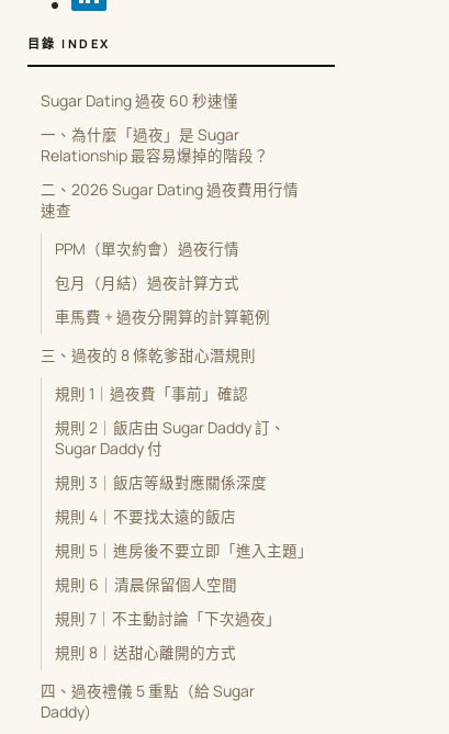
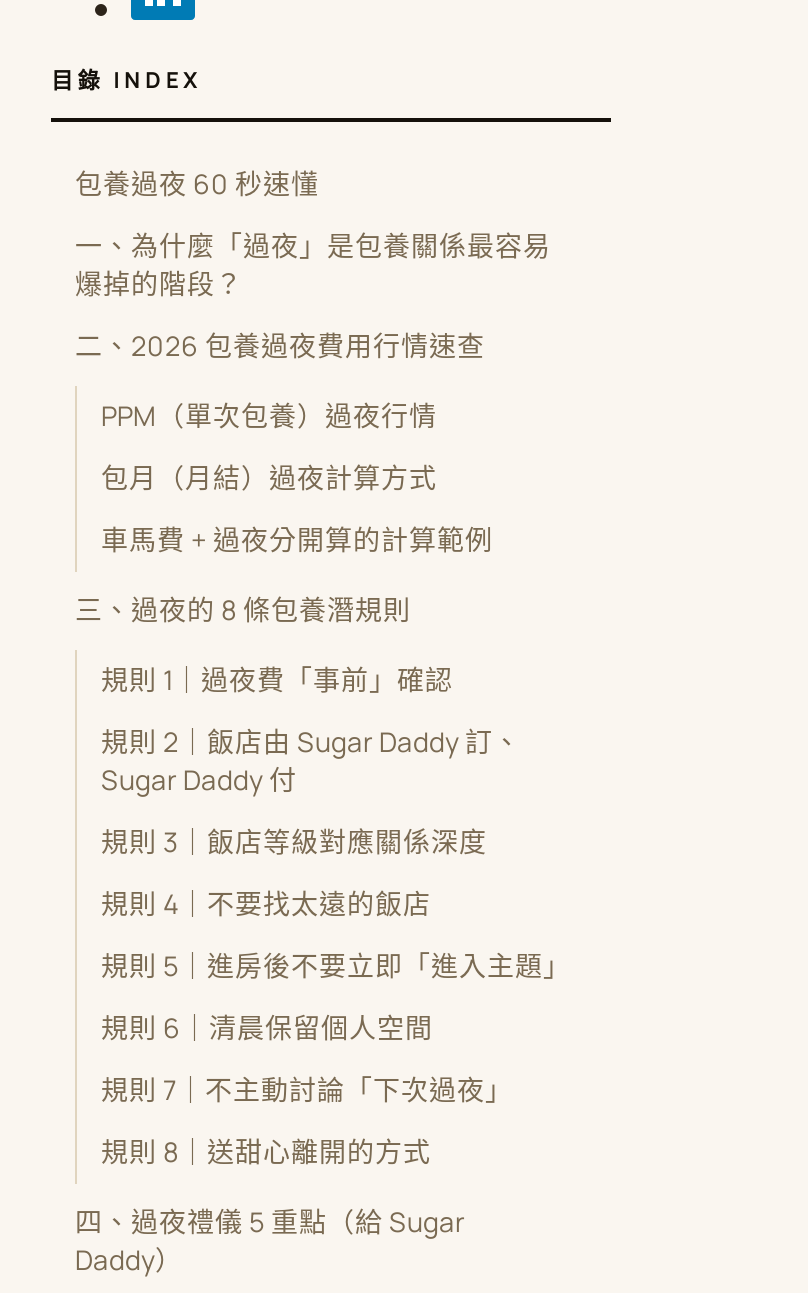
[41,91,238,111] Sugar Dating 過夜 60 秒速懂 -> [75,166,319,202] 包養過夜 60 秒速懂
[41,125,269,166] 一、為什麼「過夜」是 Sugar | Relationship 最容易爆掉的階段？ -> [75,228,551,302] 一、為什麼「過夜」是包養關係最容易 | 爆掉的階段？
[41,180,299,221] 二、2026 Sugar Dating 過夜費用行情 | 速查 -> [75,328,485,364] 二、2026 包養過夜費用行情速查
[55,239,239,259] PPM（單次約會）過夜行情 -> [101,398,437,434] PPM（單次包養）過夜行情
[41,346,256,365] 三、過夜的 8 條乾爹甜心潛規則 -> [75,592,411,628] 三、過夜的 8 條包養潛規則

